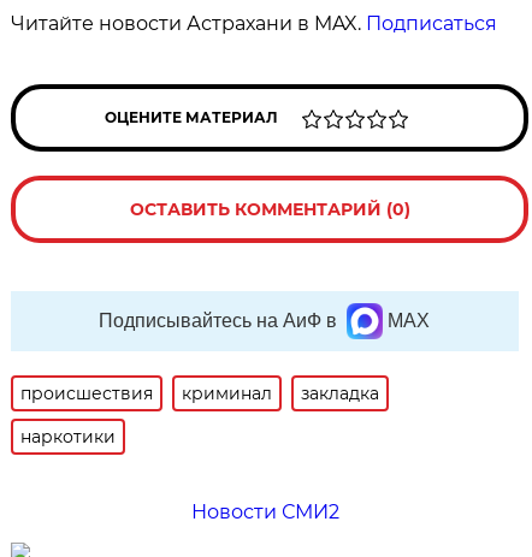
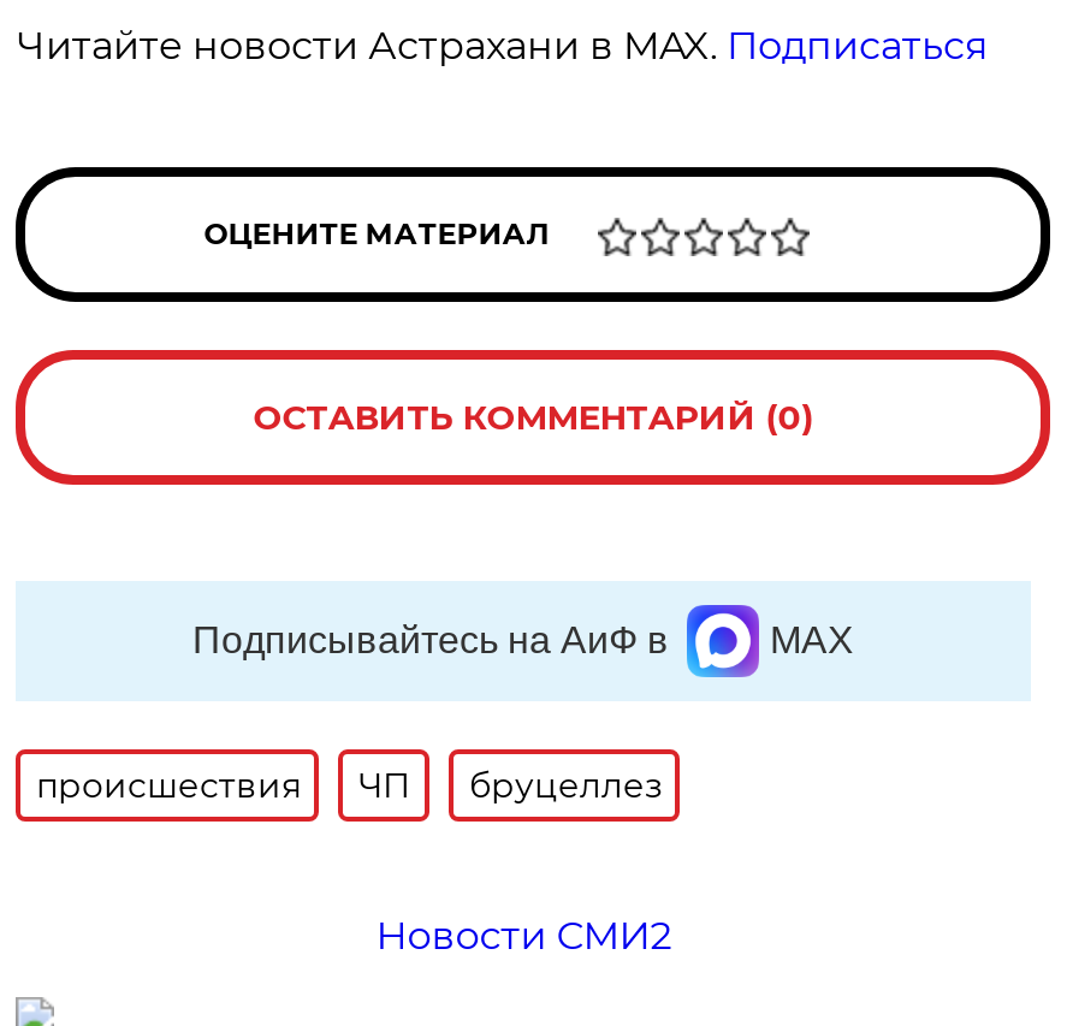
[21,383,380,448] криминал | закладка | наркотики -> [358,765,661,808] ЧП | бруцеллез

